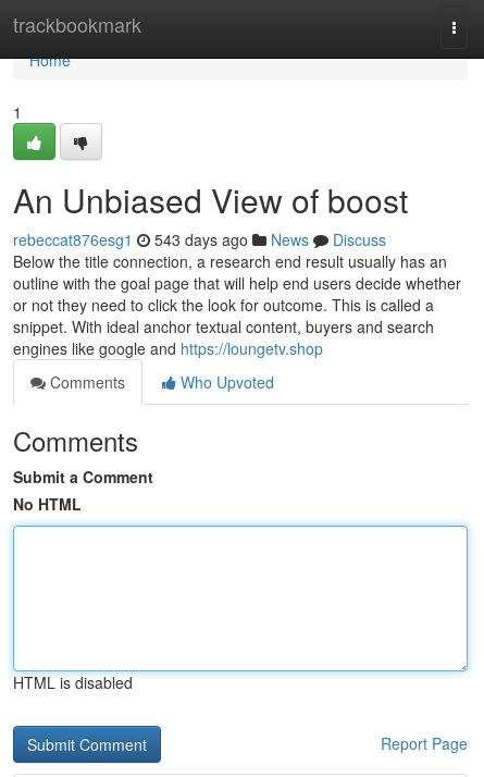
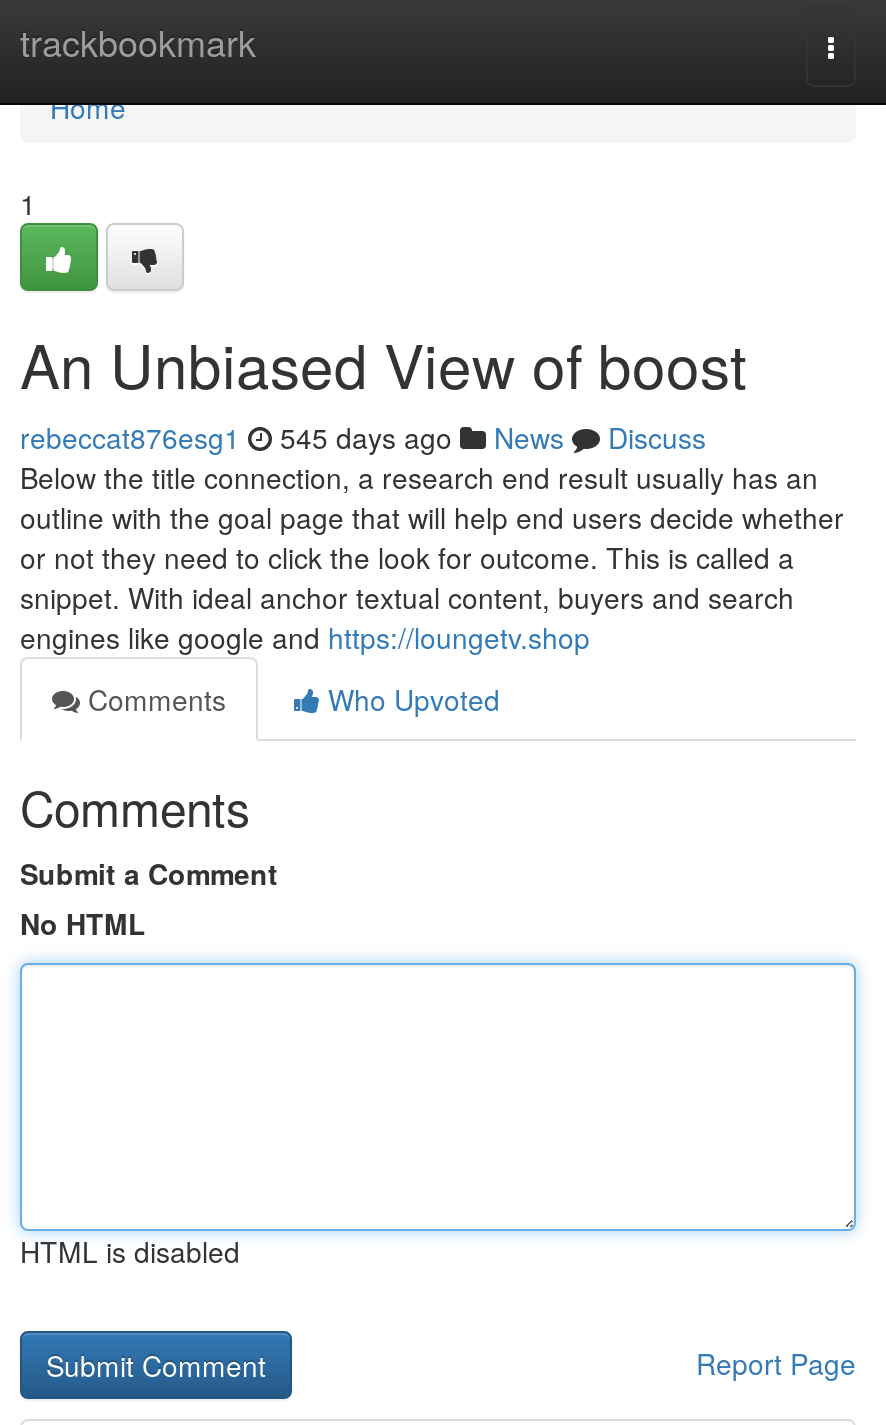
[13,229,386,250] rebeccat876esg1 543 days ago News Discuss -> [20,417,706,457] rebeccat876esg1 545 days ago News Discuss

